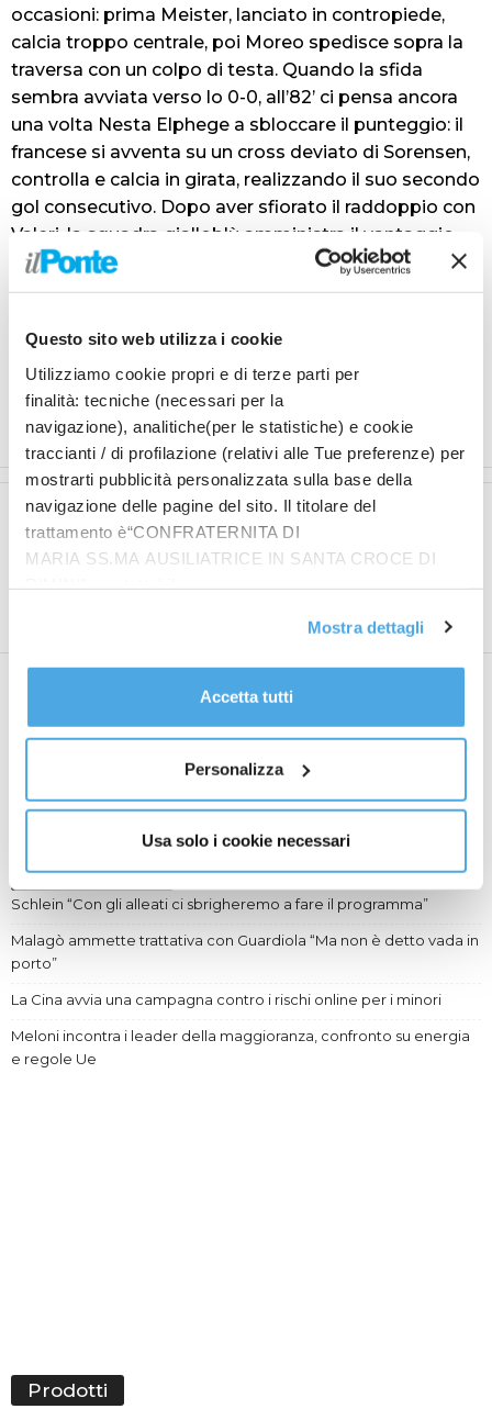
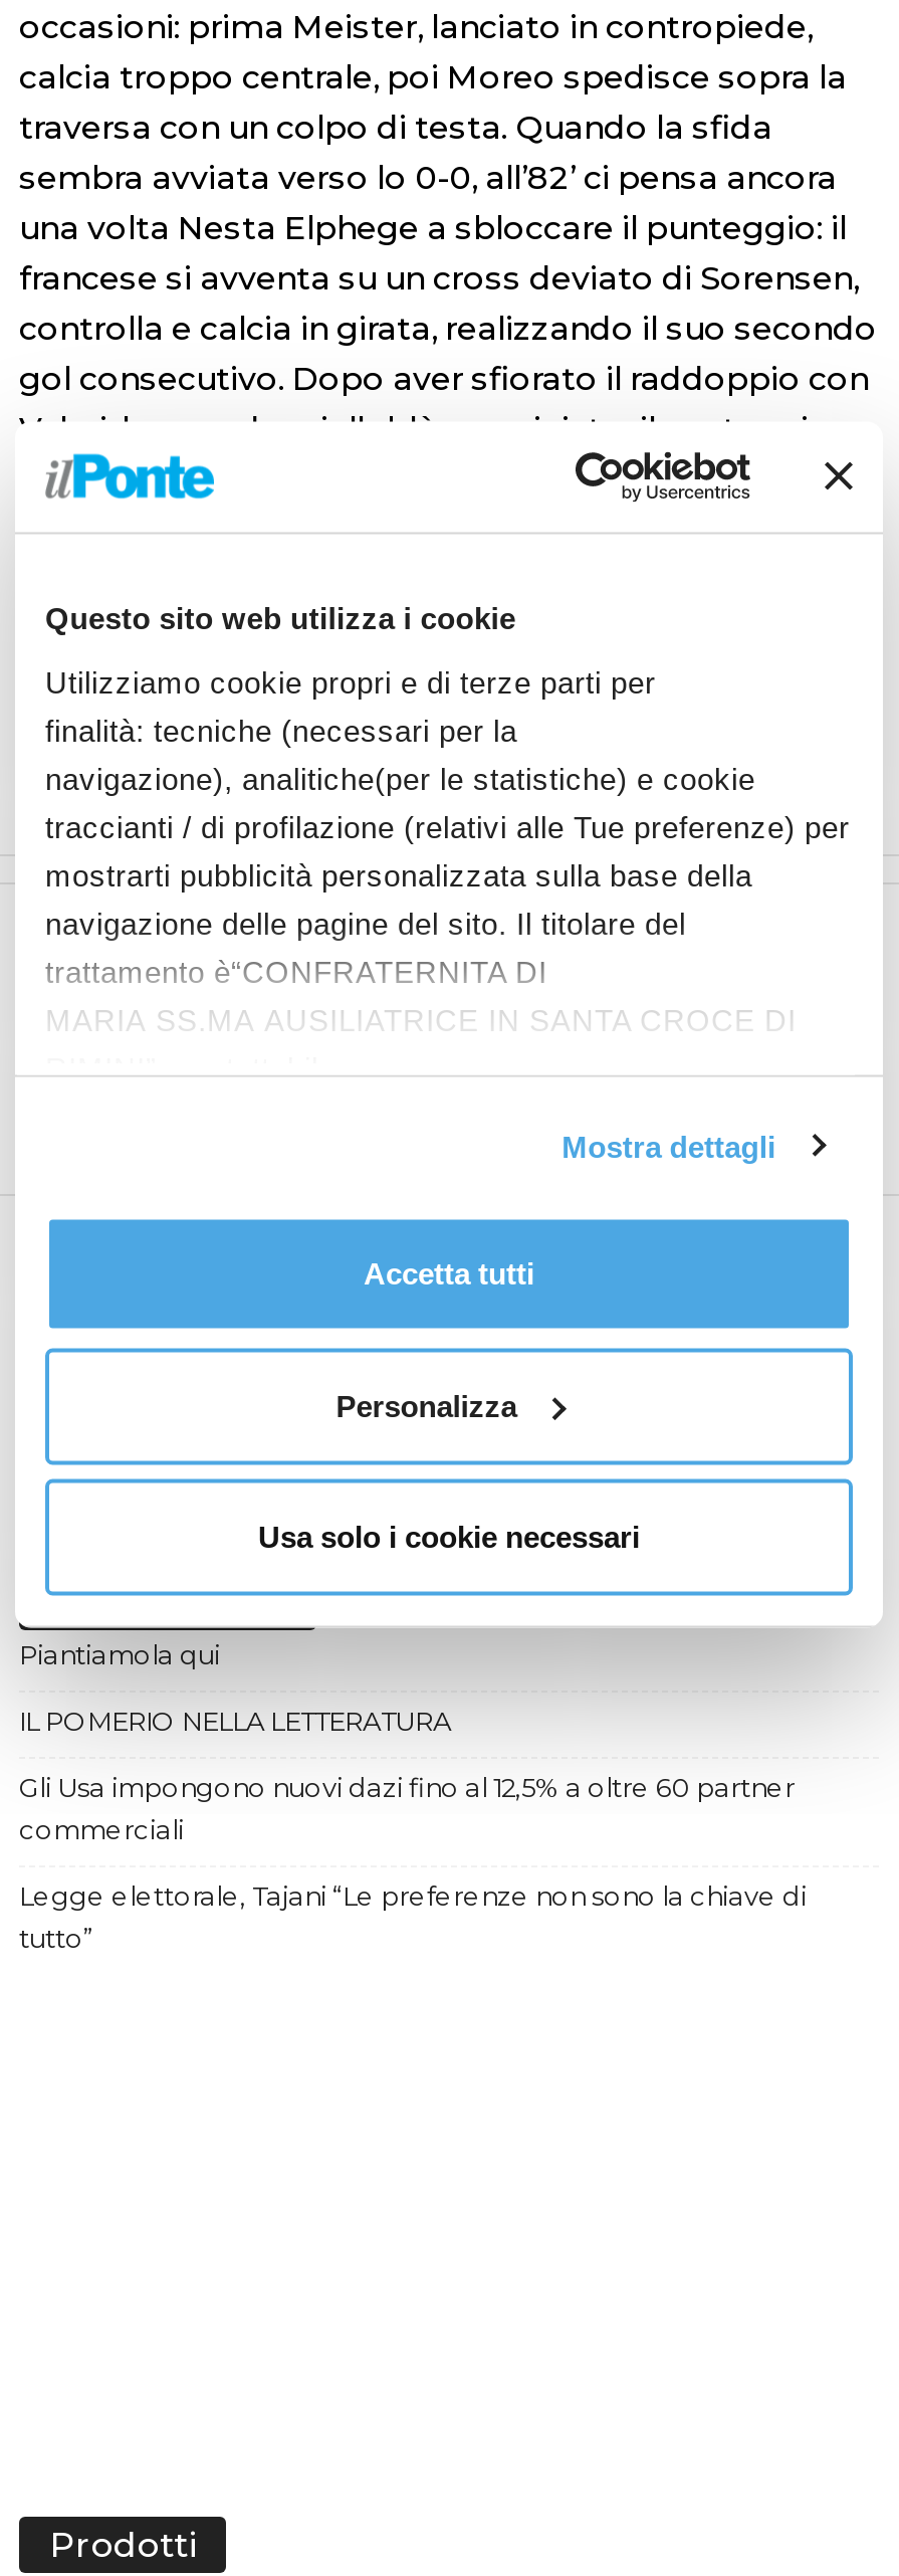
[11,895,428,913] Schlein “Con gli alleati ci sbrigheremo a fare il programma” -> [19,1639,220,1671] Piantiamola qui
[11,932,479,972] Malagò ammette trattativa con Guardiola “Ma non è detto vada in | porto” -> [19,1705,451,1737] IL POMERIO NELLA LETTERATURA
[11,991,441,1008] La Cina avvia una campagna contro i rischi online per i minori -> [19,1772,795,1846] Gli Usa impongono nuovi dazi fino al 12,5% a oltre 60 partner | commerciali
[11,1027,470,1068] Meloni incontra i leader della maggioranza, confronto su energia | e regole Ue -> [19,1880,807,1954] Legge elettorale, Tajani “Le preferenze non sono la chiave di | tutto”

